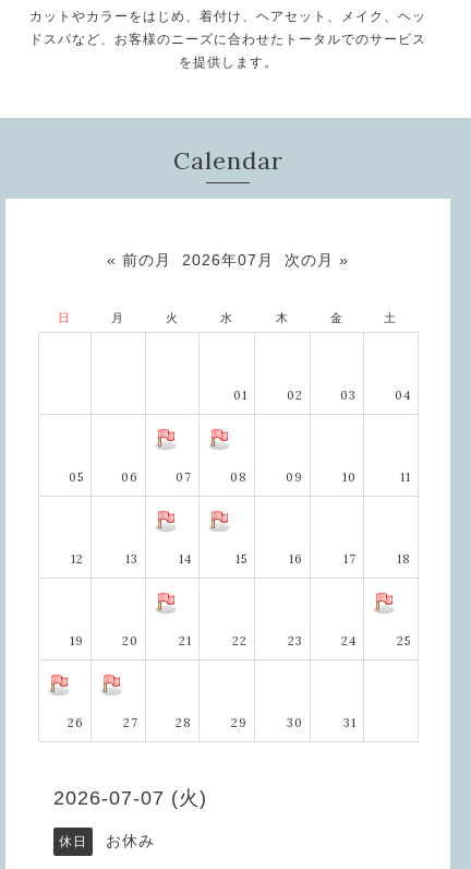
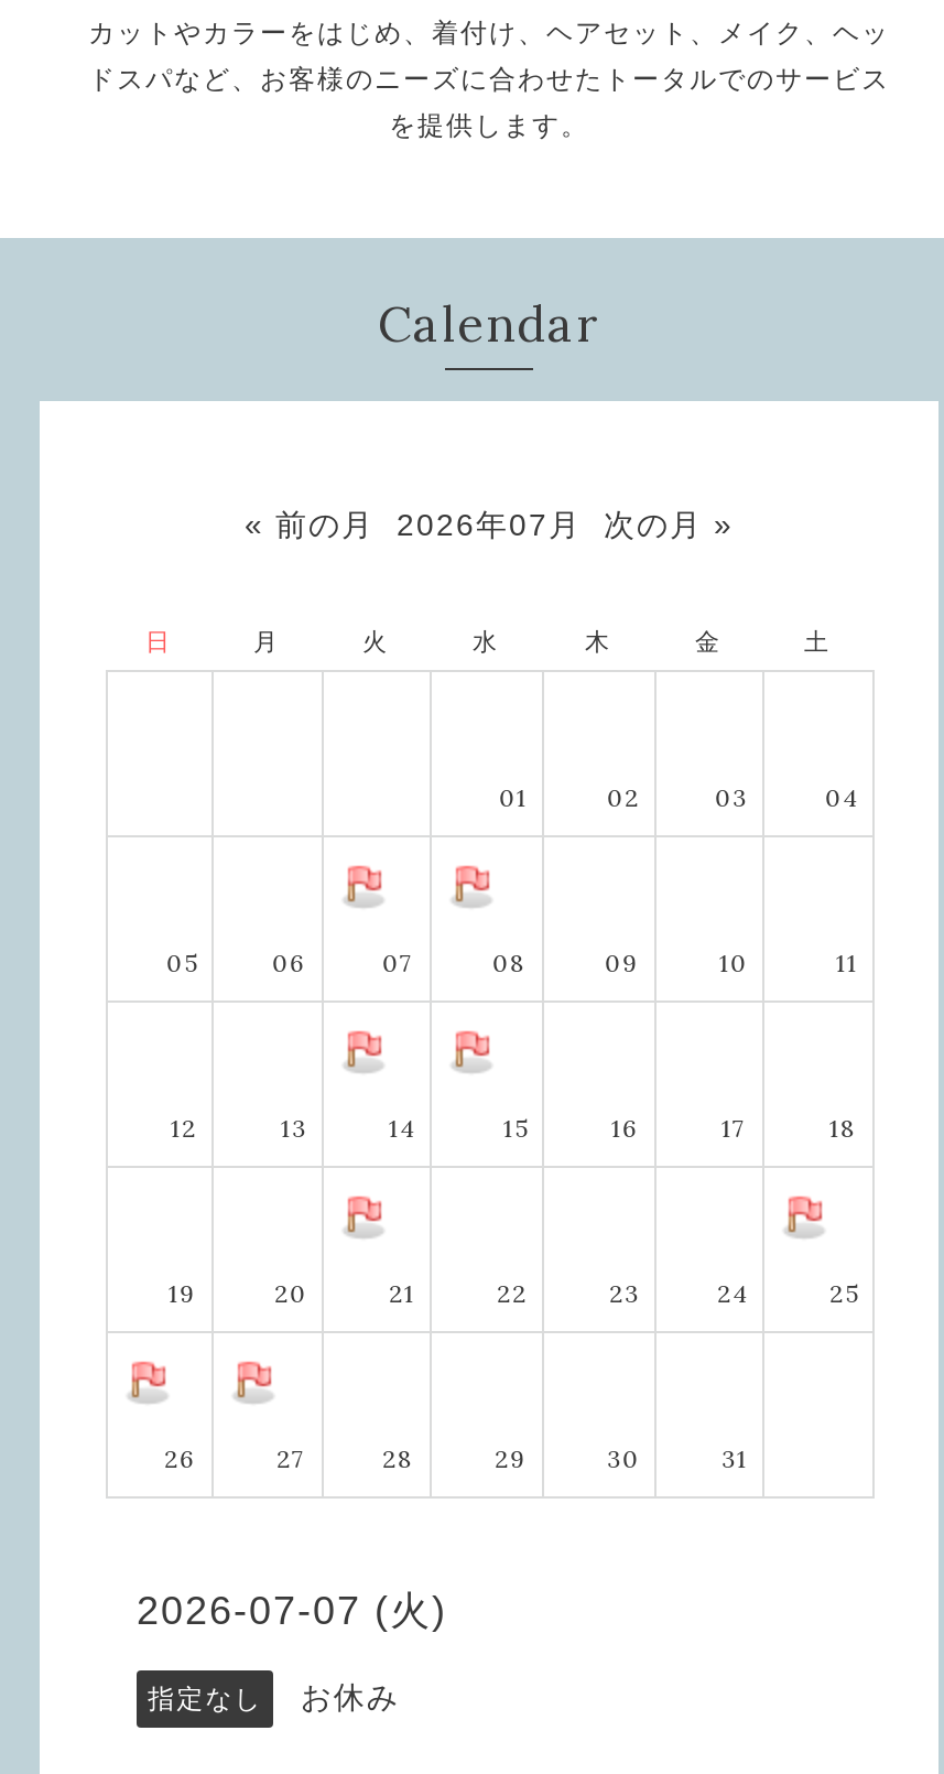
[59,834,87,849] 休日 -> [148,1683,263,1714] 指定なし

